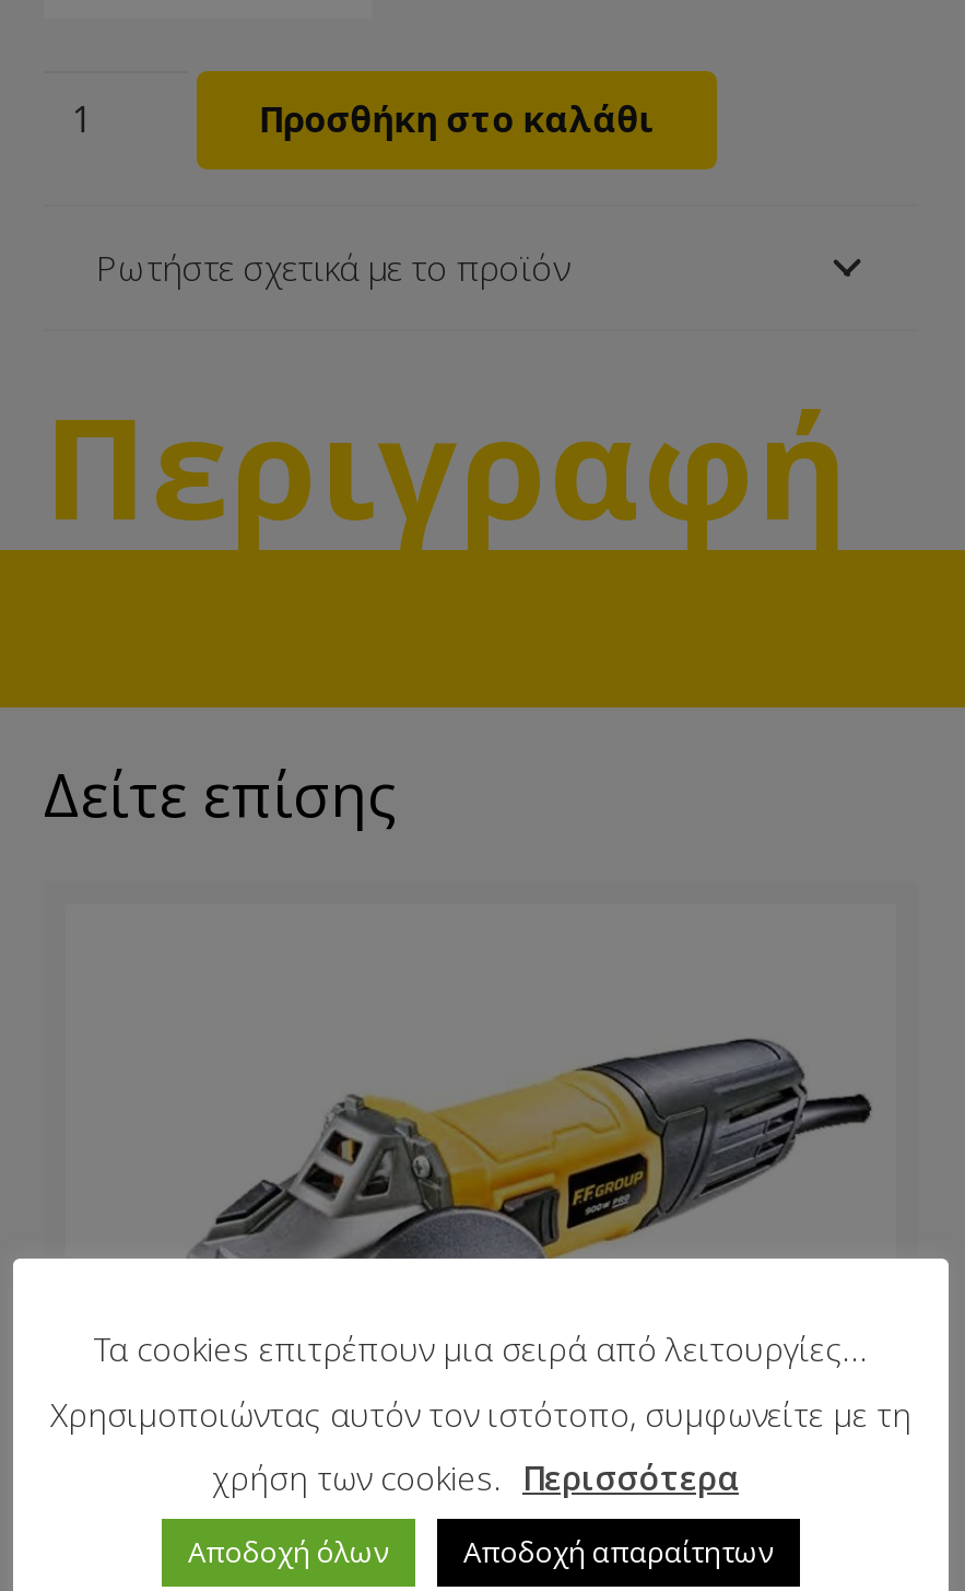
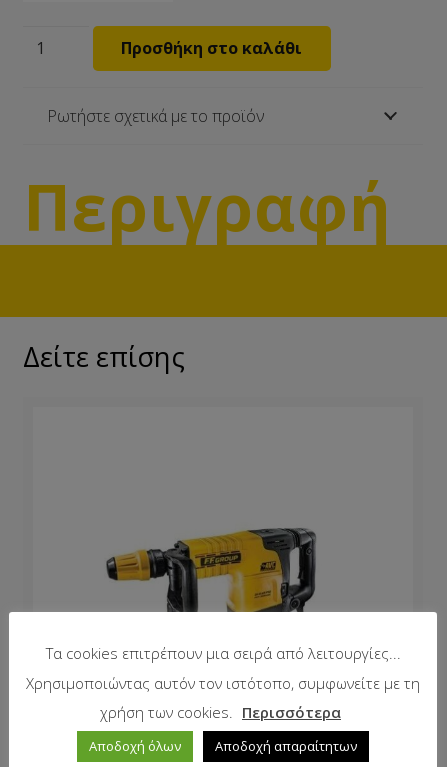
[195,1038,872,1259] [image] -> [93,512,363,612] [image]

